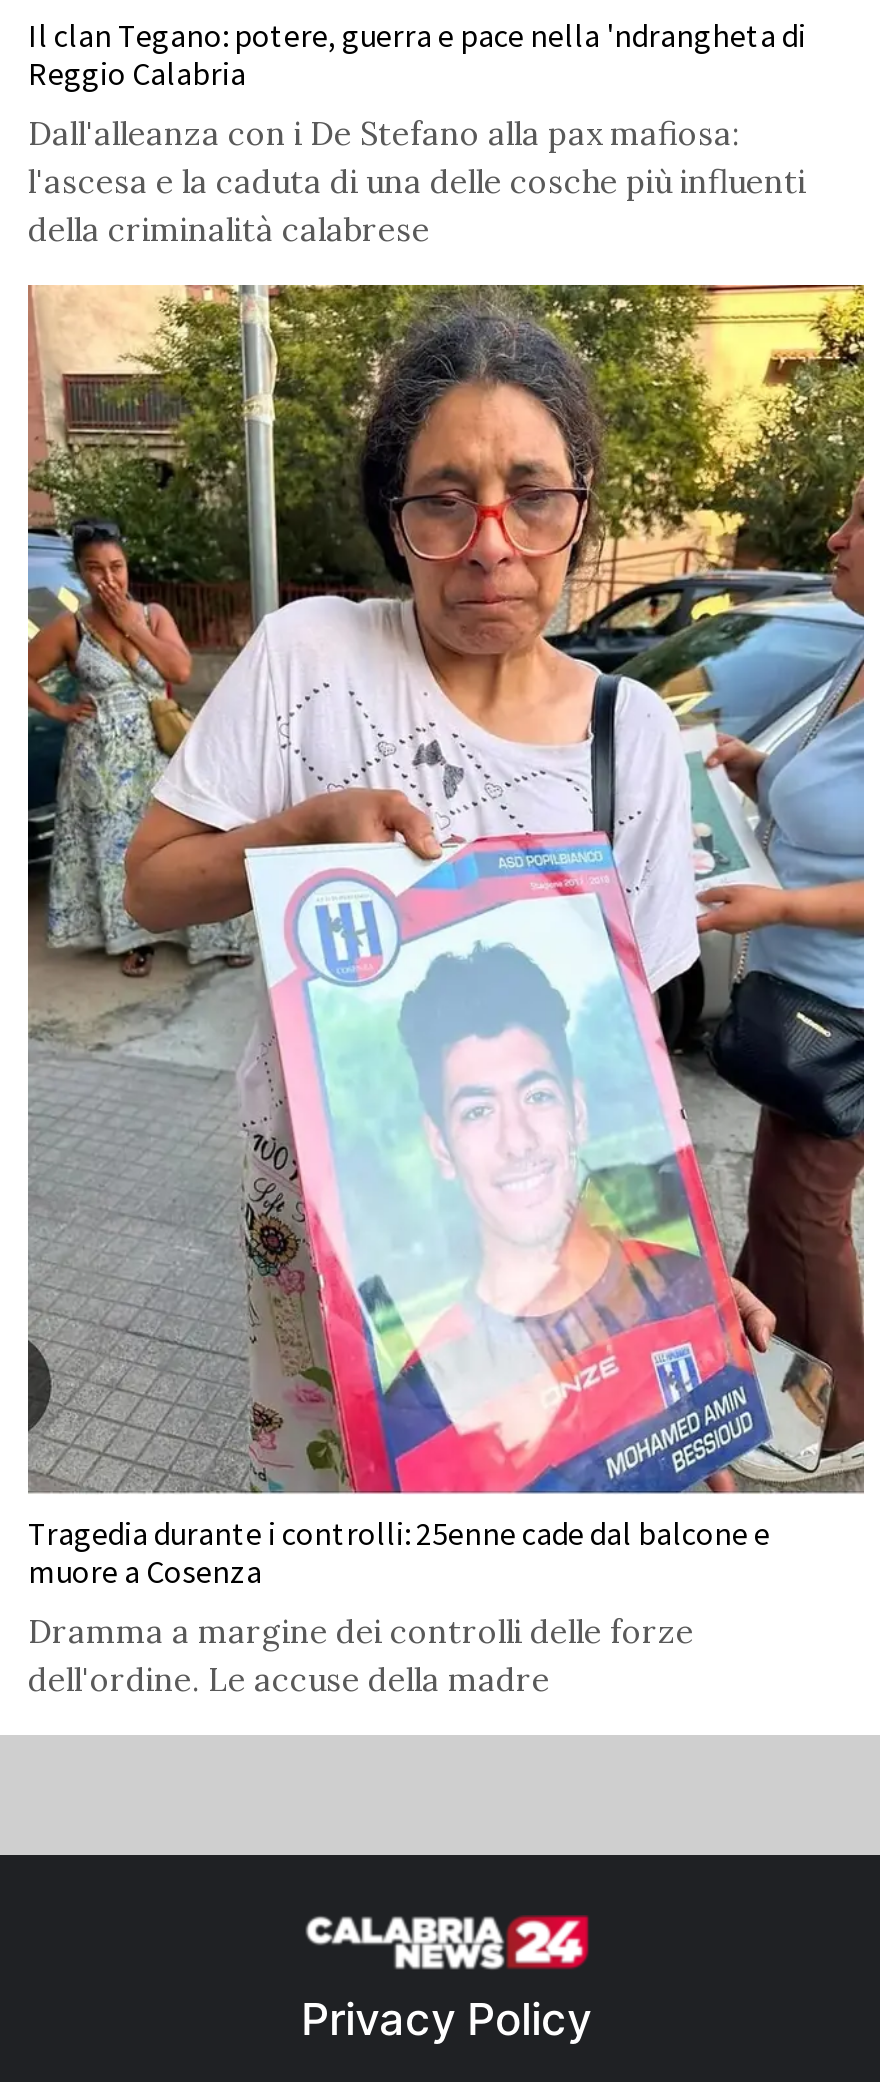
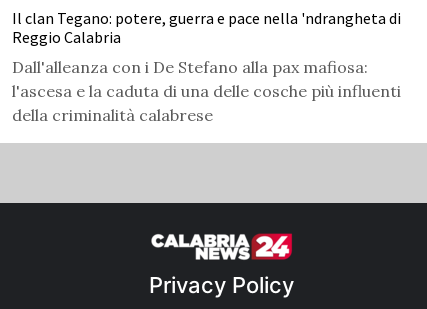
[26,283,866,1700] [image] | Tragedia durante i controlli: 25enne cade dal balcone e | muore a Cosenza | Dramma a margine dei controlli delle forze | dell'ordine. Le accuse della madre -> none

